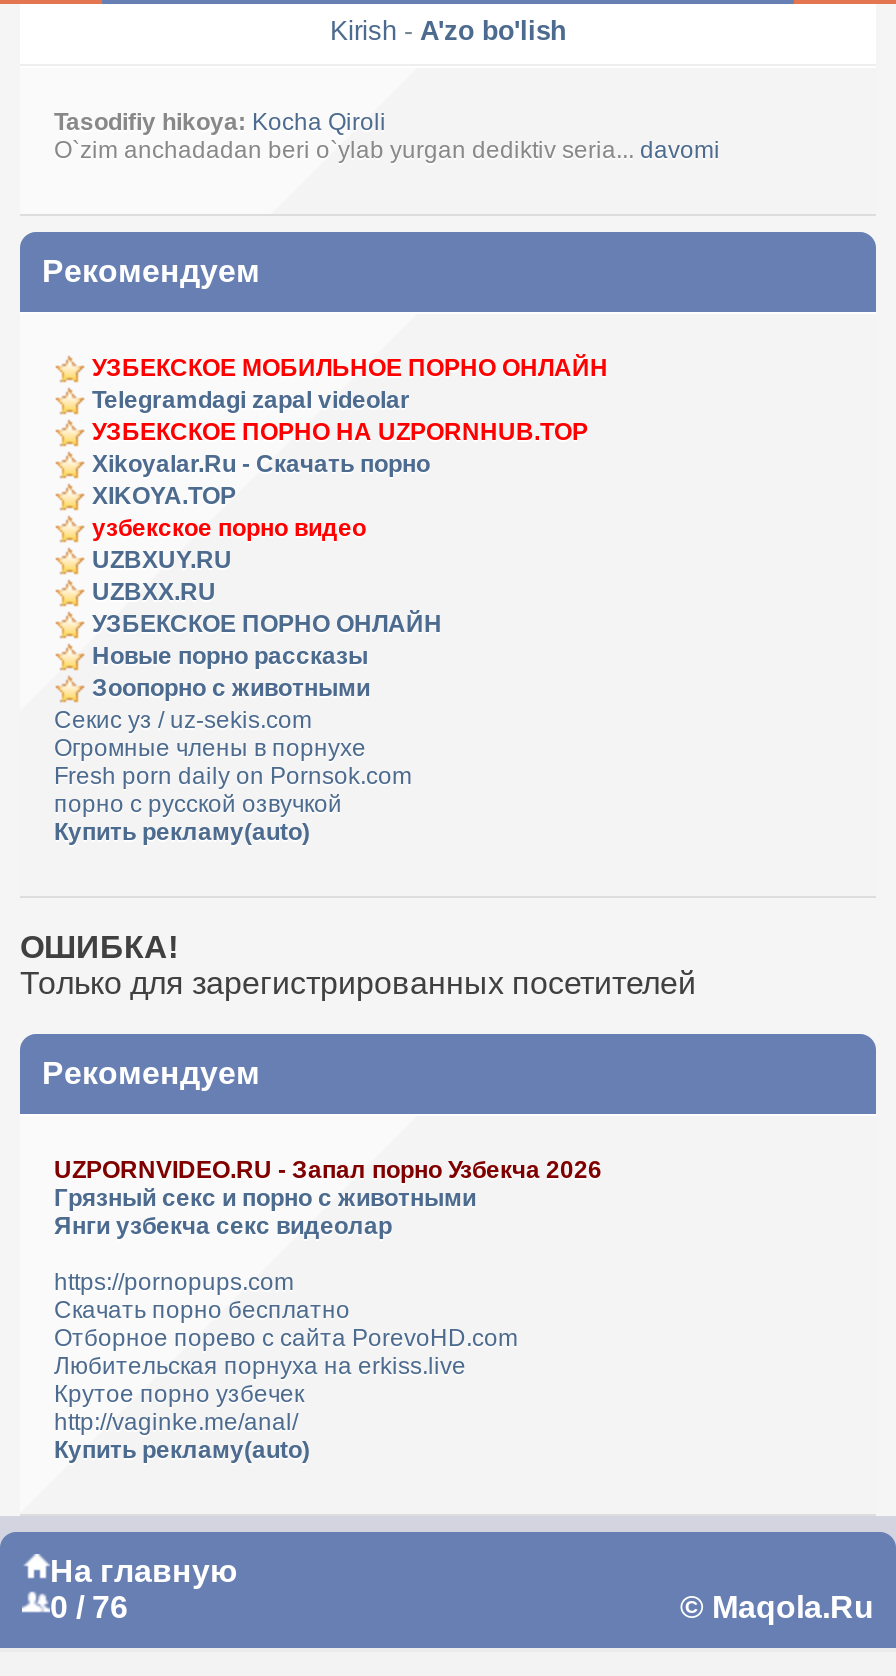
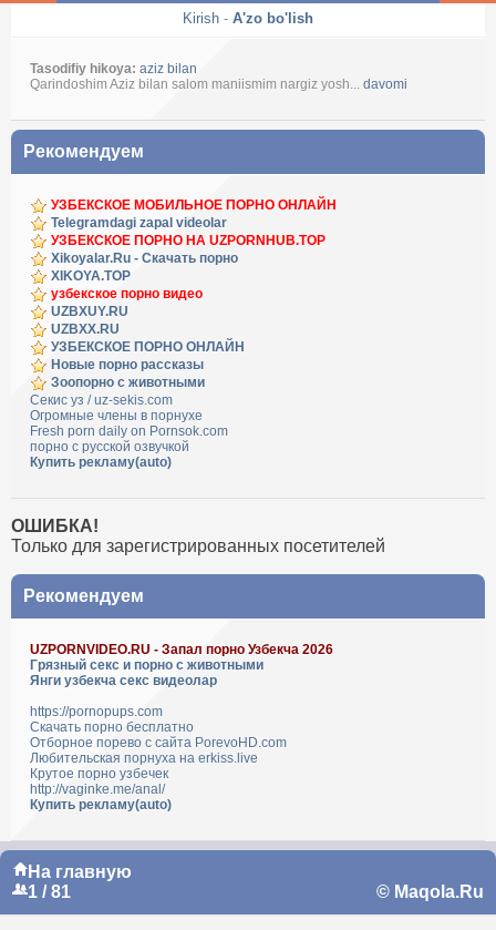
[54,108,386,136] Tasodifiy hikoya: Kocha Qiroli -> [30,61,197,76] Tasodifiy hikoya: aziz bilan
[54,136,720,164] O`zim anchadadan beri o`ylab yurgan dediktiv seria... davomi -> [30,76,407,92] Qarindoshim Aziz bilan salom maniismim nargiz yosh... davomi
[50,1590,128,1624] 0 / 76 -> [28,882,71,901] 1 / 81

